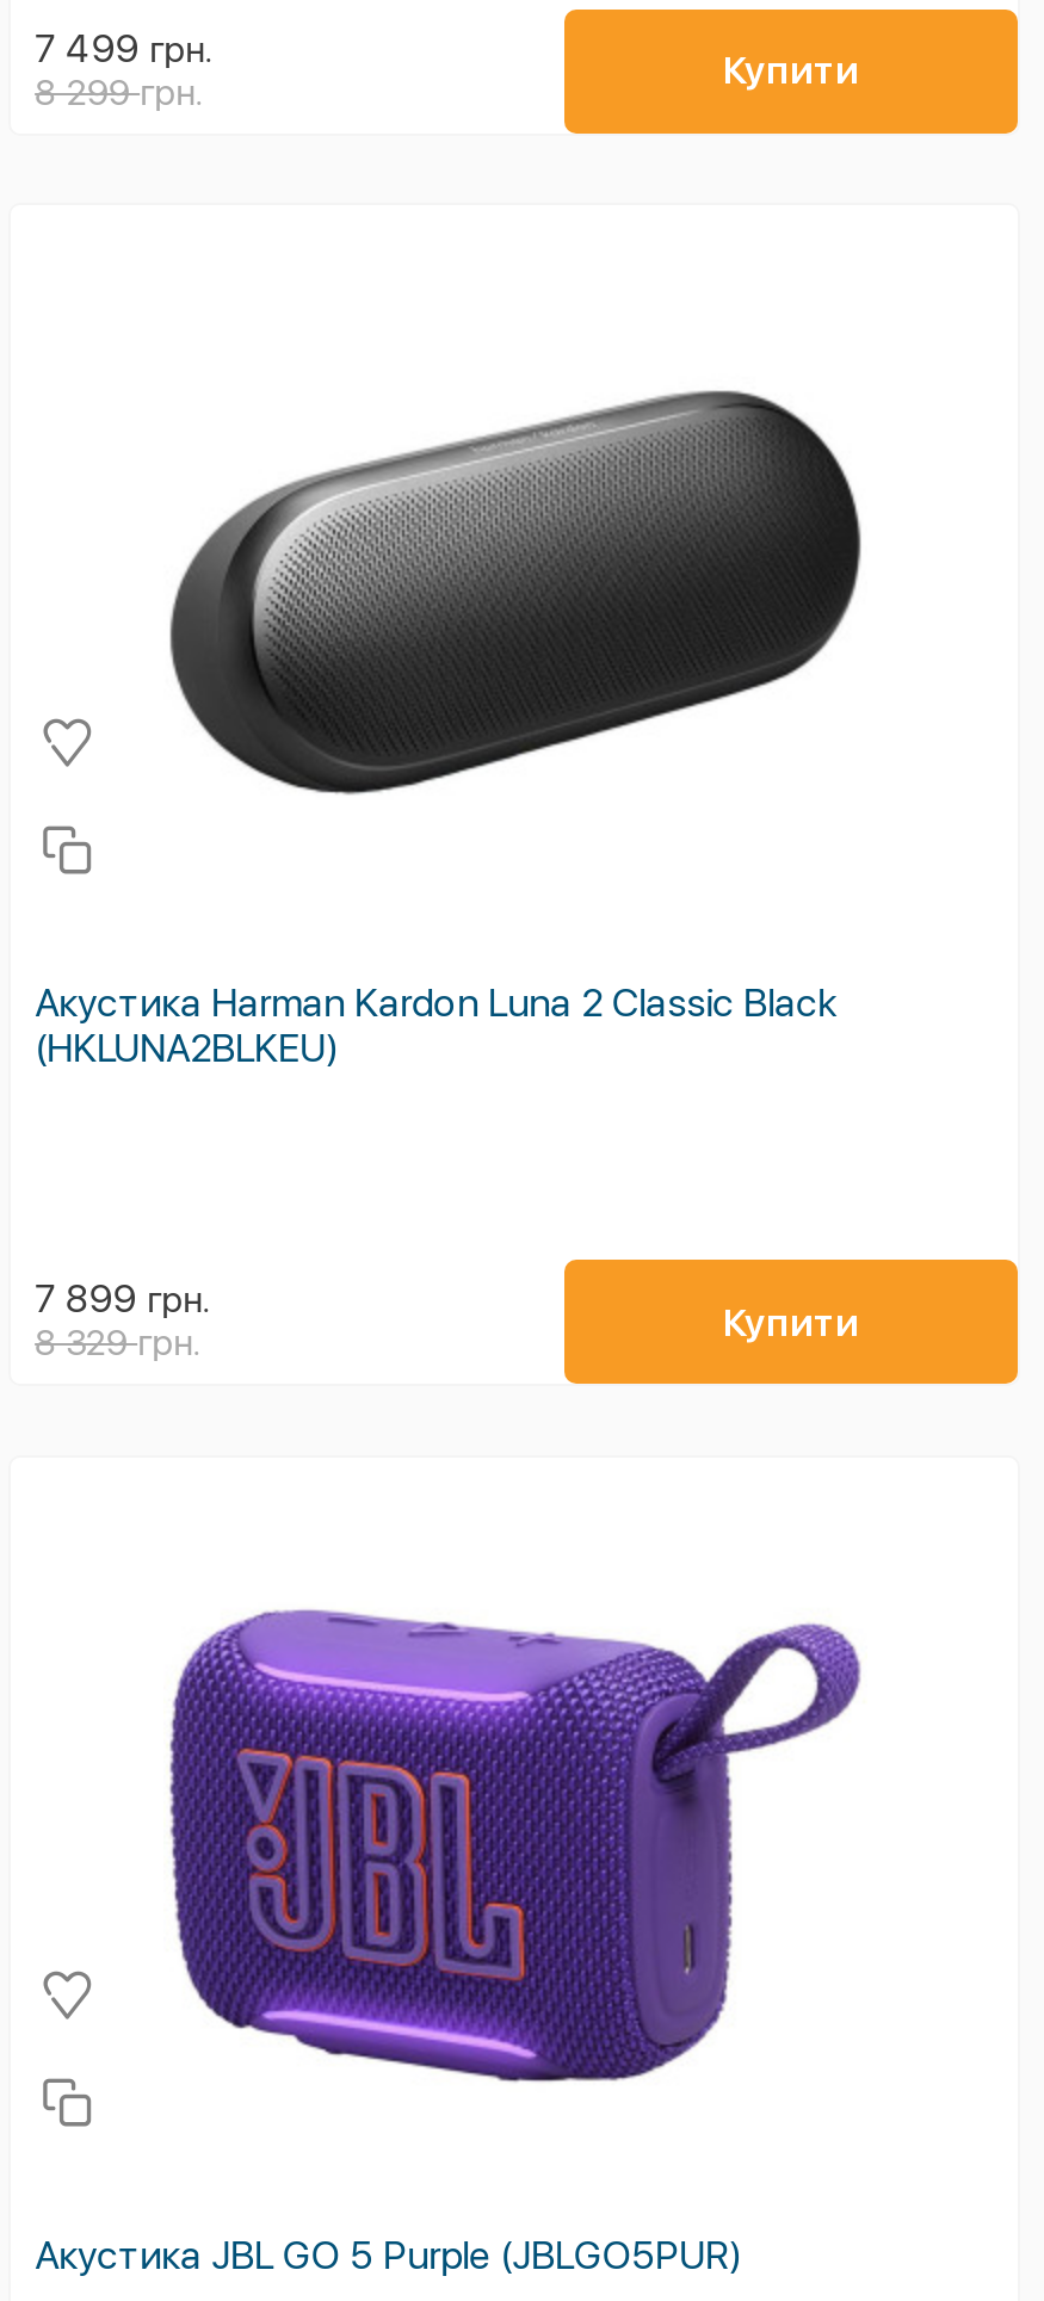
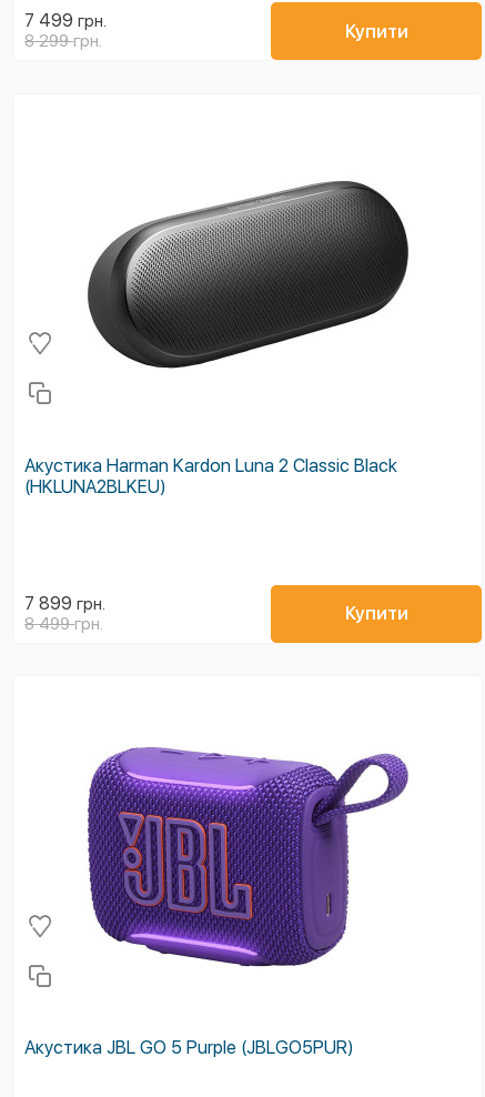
[35,1322,199,1365] 8 329грн. -> [25,614,103,634] 8 499грн.

